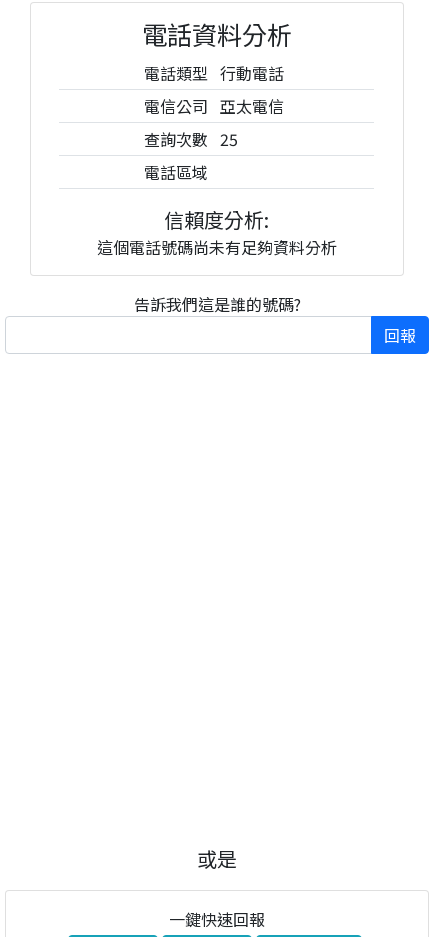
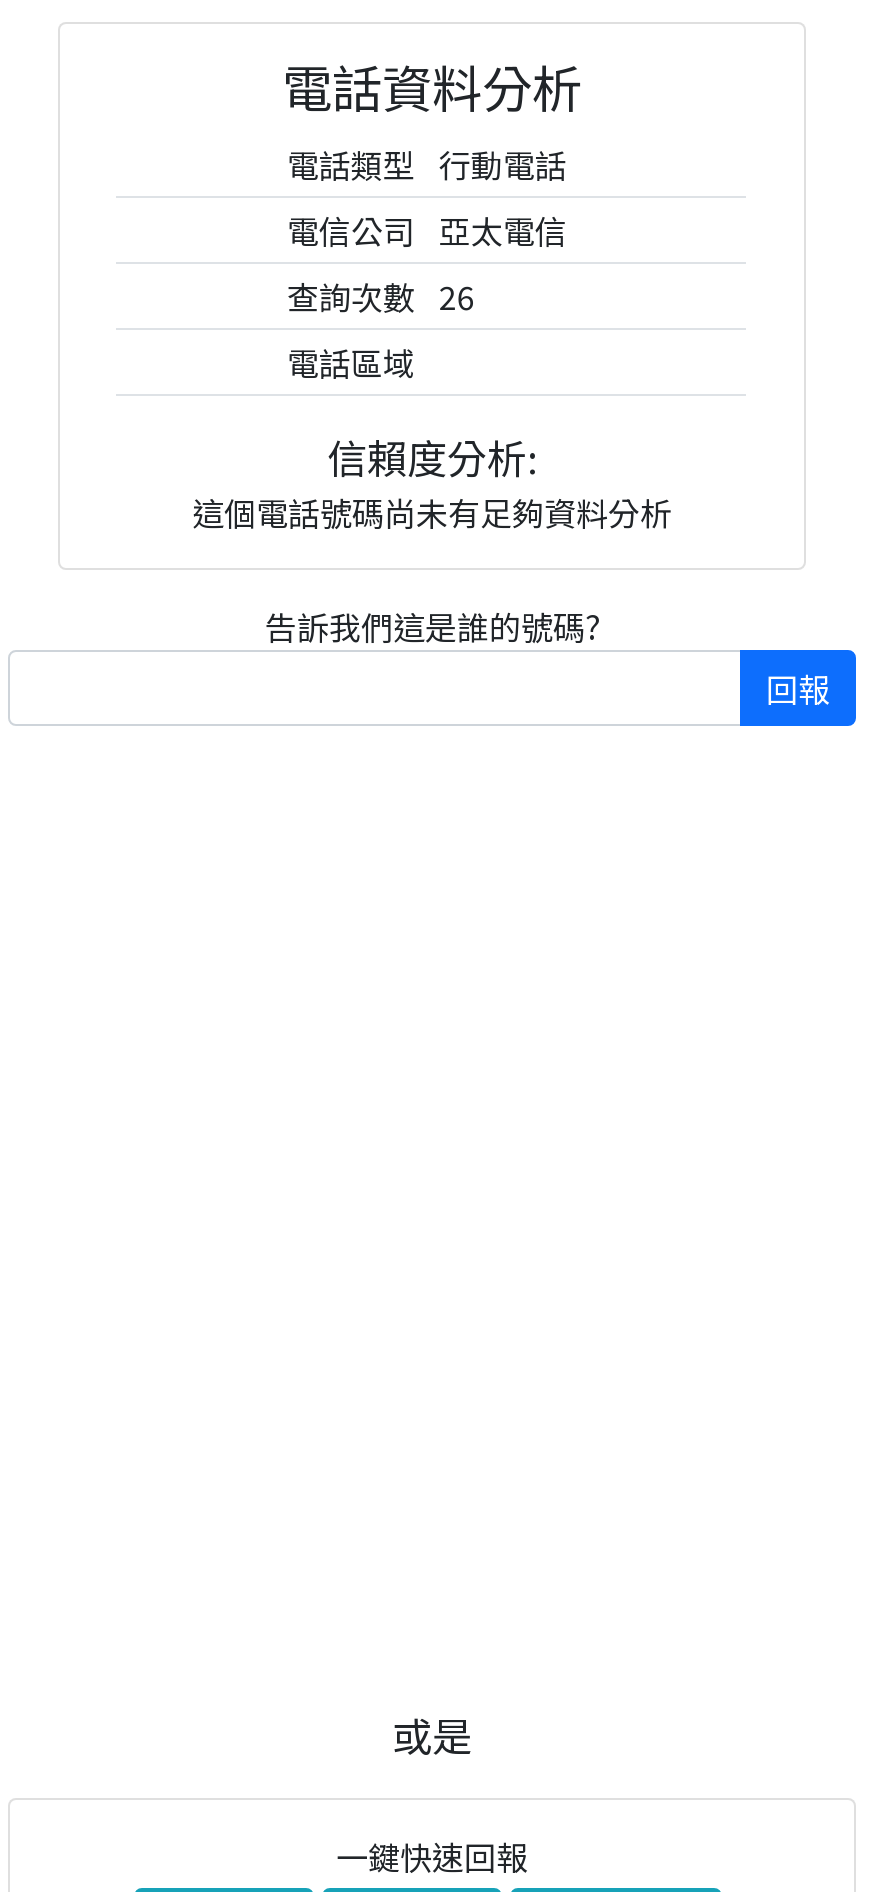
[144,127,238,151] 查詢次數 25 -> [287,272,475,320] 查詢次數 26

